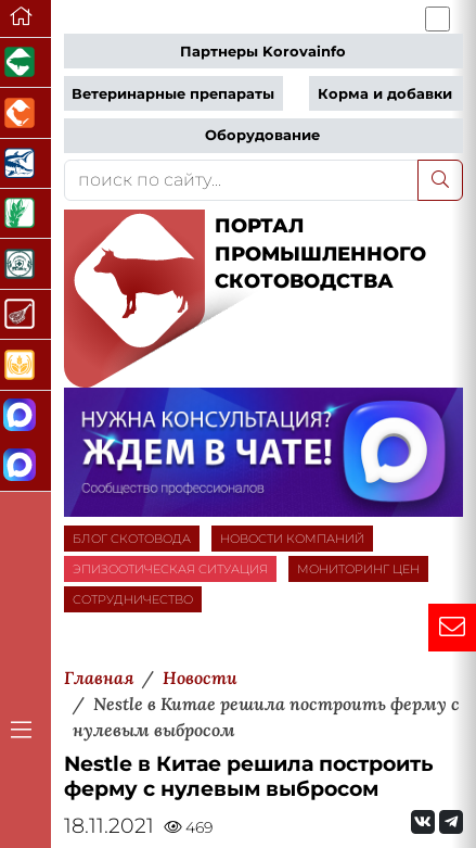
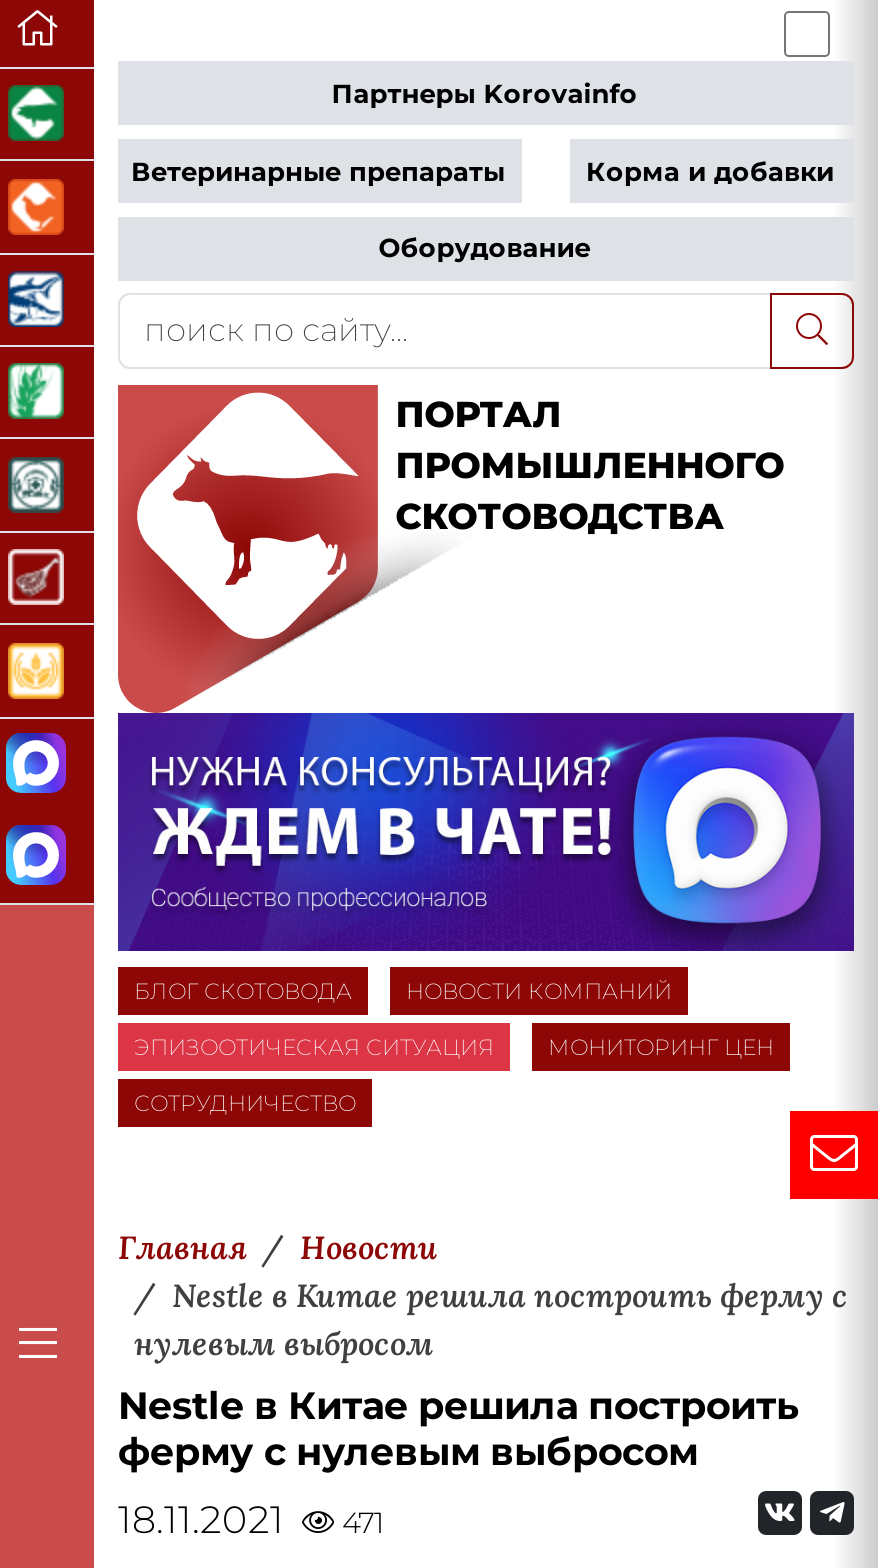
[64,812,213,838] 18.11.2021 469 -> [118,1494,384,1542] 18.11.2021 471

